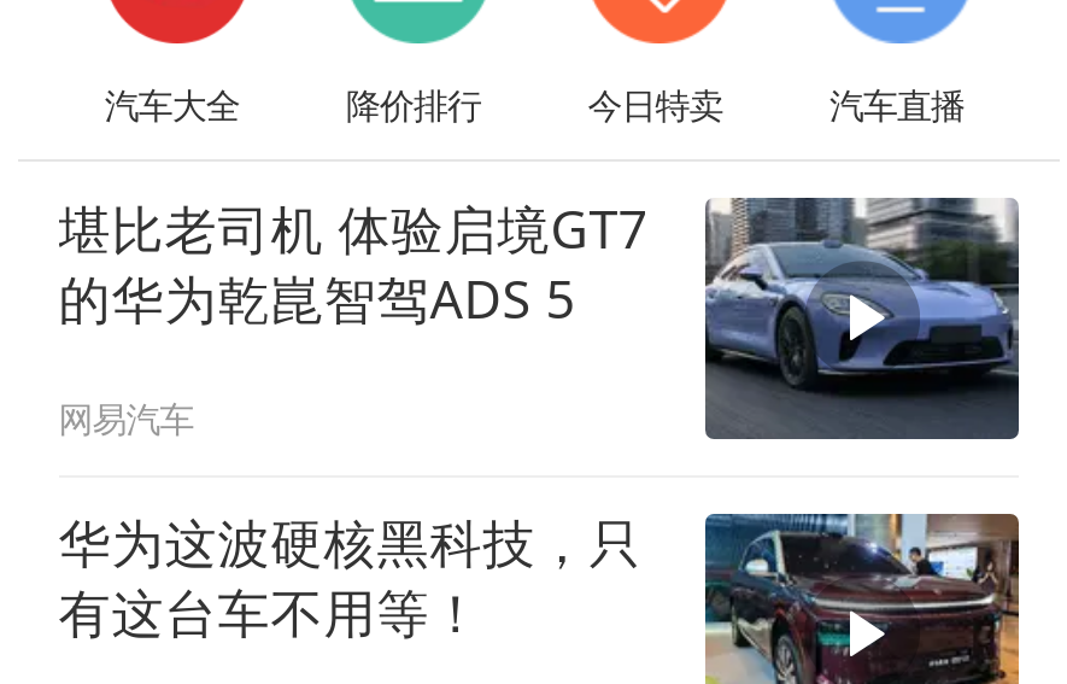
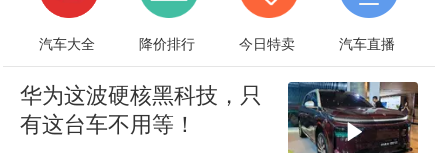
[58,192,1021,442] [image] | 堪比老司机 体验启境GT7 | 的华为乾崑智驾ADS 5 | 网易汽车 -> none

